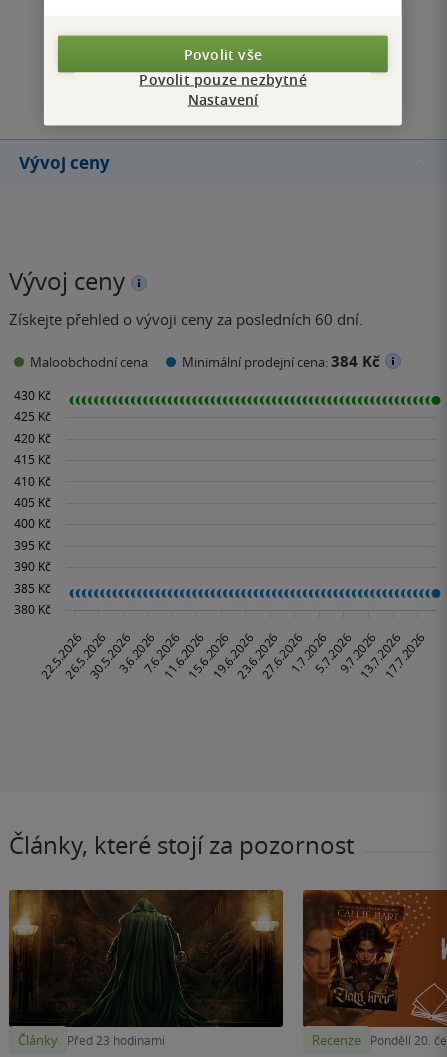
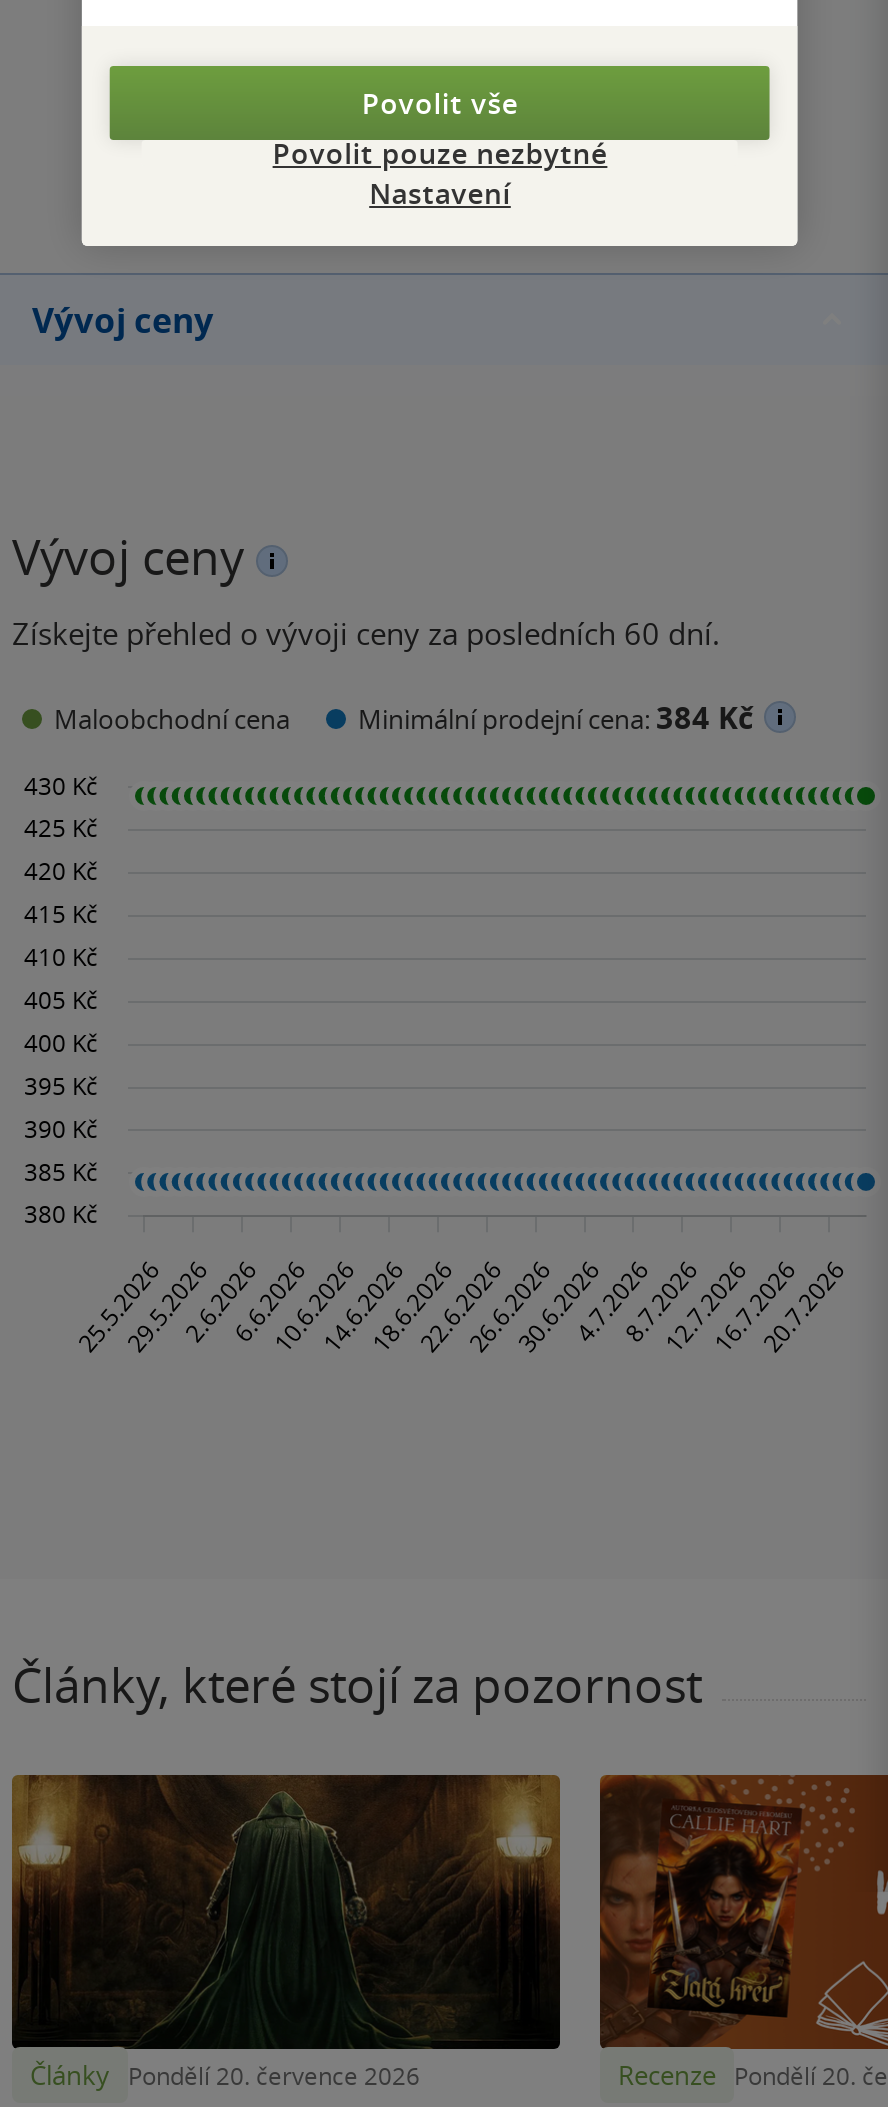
[18,1031,165,1049] Články Před 23 hodinami -> [30,2056,420,2092] Články Pondělí 20. července 2026

